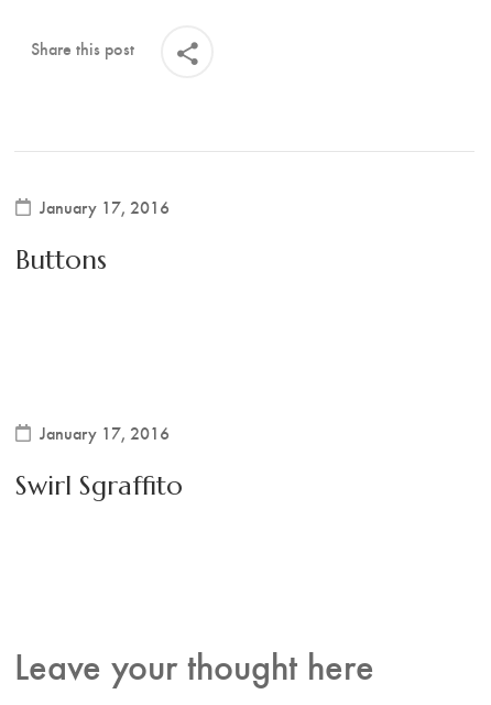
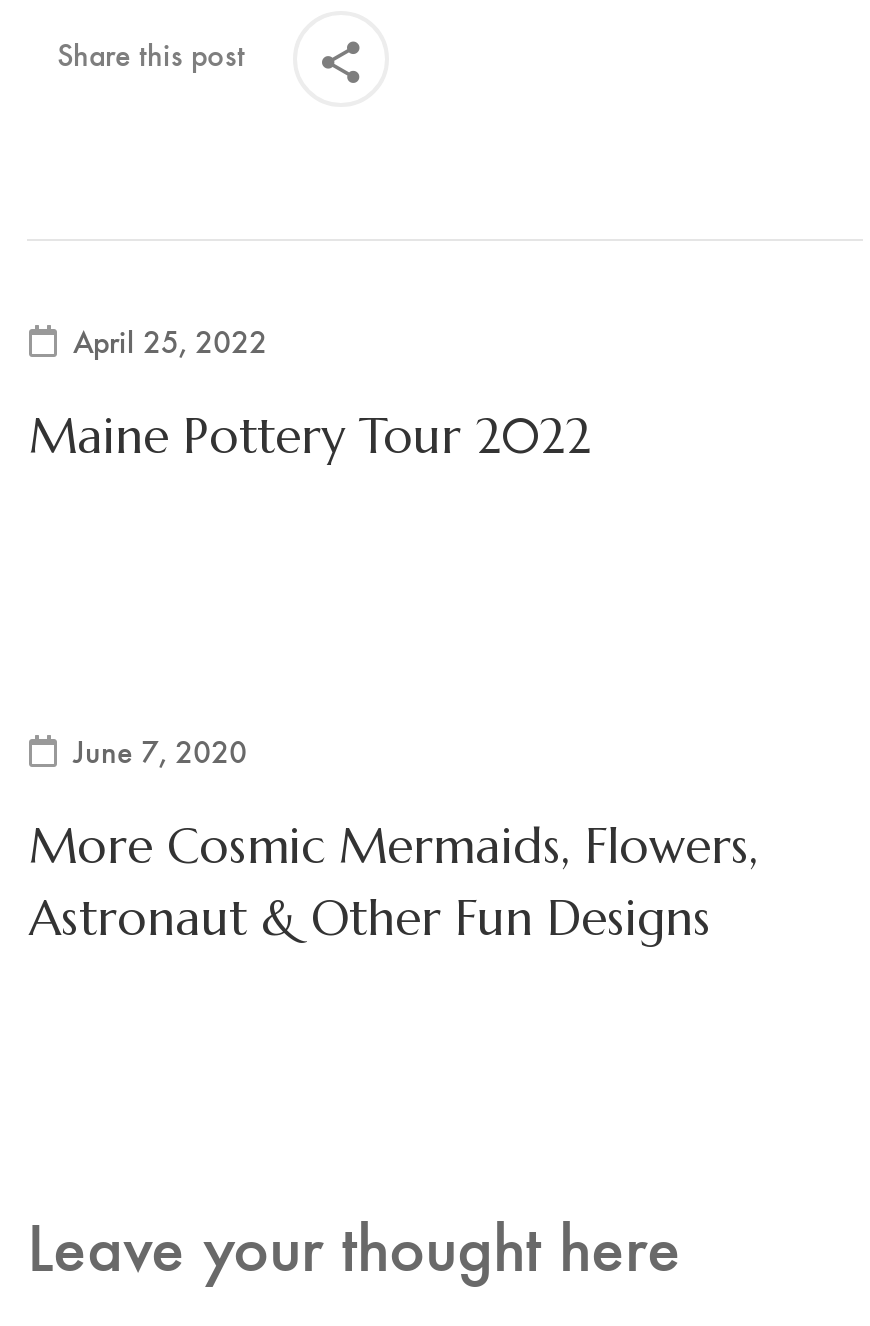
[40,195,170,218] January 17, 2016 -> [73,319,267,361] April 25, 2022
[15,243,107,276] Buttons -> [29,407,591,467] Maine Pottery Tour 2022
[40,421,170,444] January 17, 2016 -> [73,729,247,771] June 7, 2020
[15,469,183,502] Swirl Sgraffito -> [29,817,759,949] More Cosmic Mermaids, Flowers, | Astronaut & Other Fun Designs

